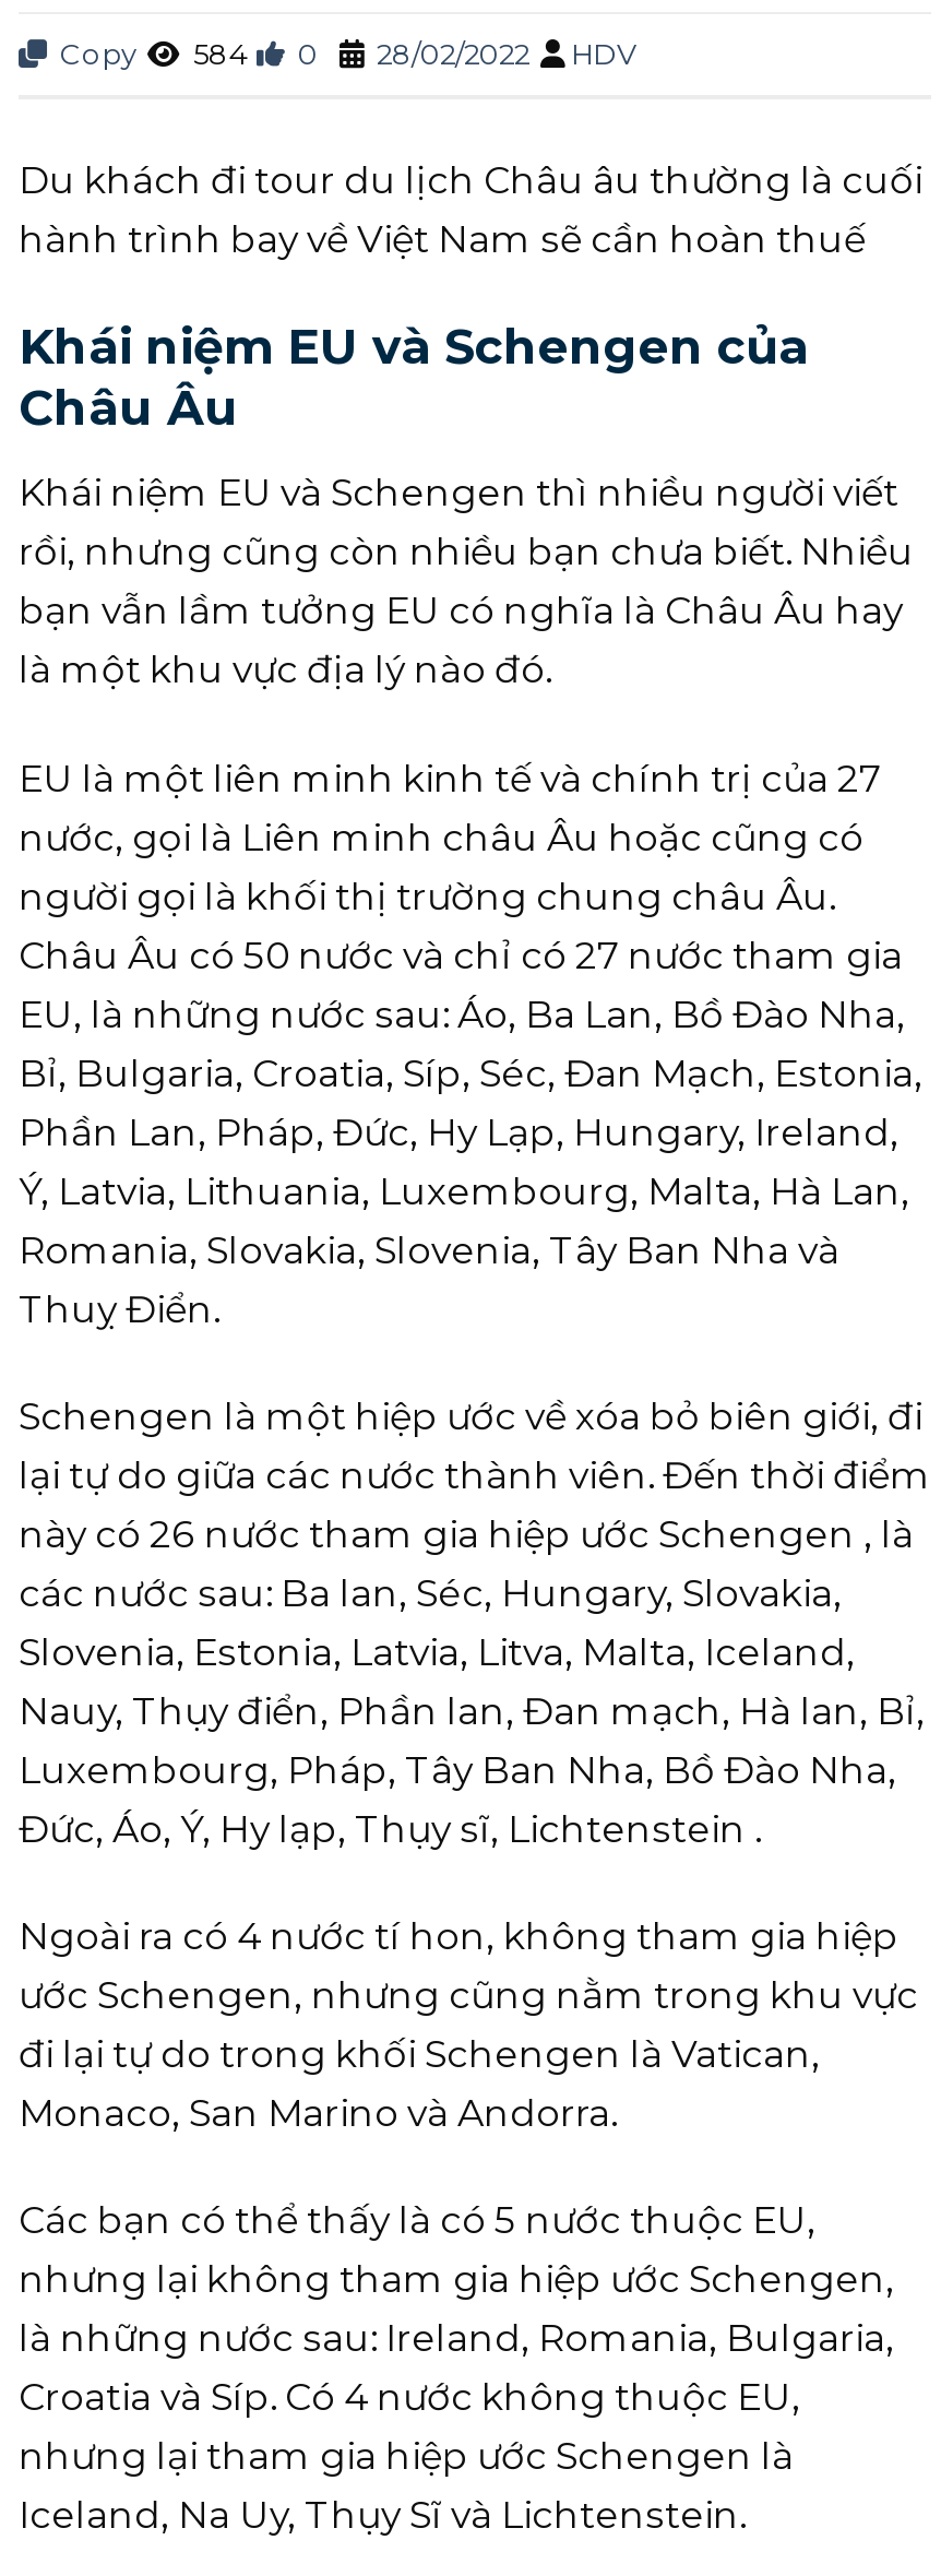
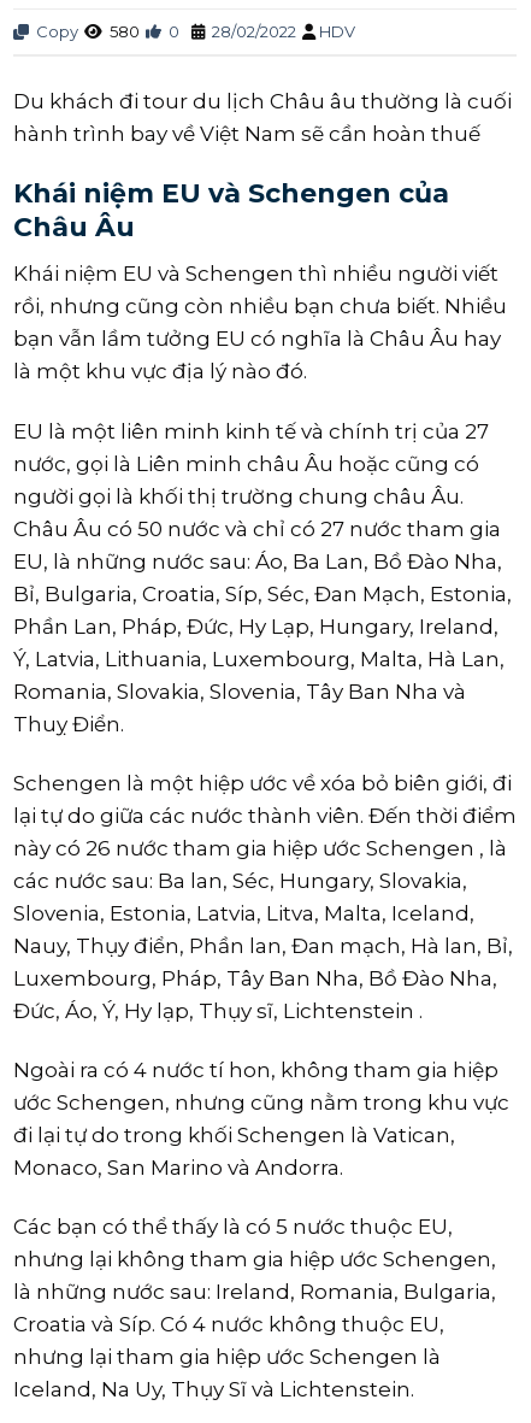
[187,36,246,71] 584 -> [106,21,140,41] 580

